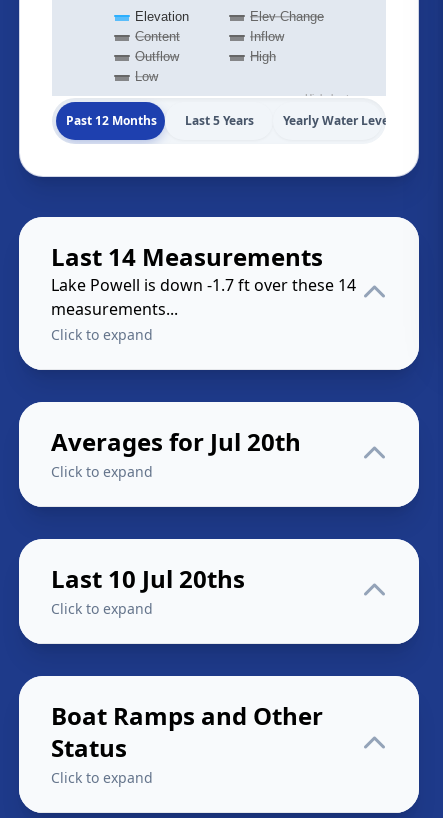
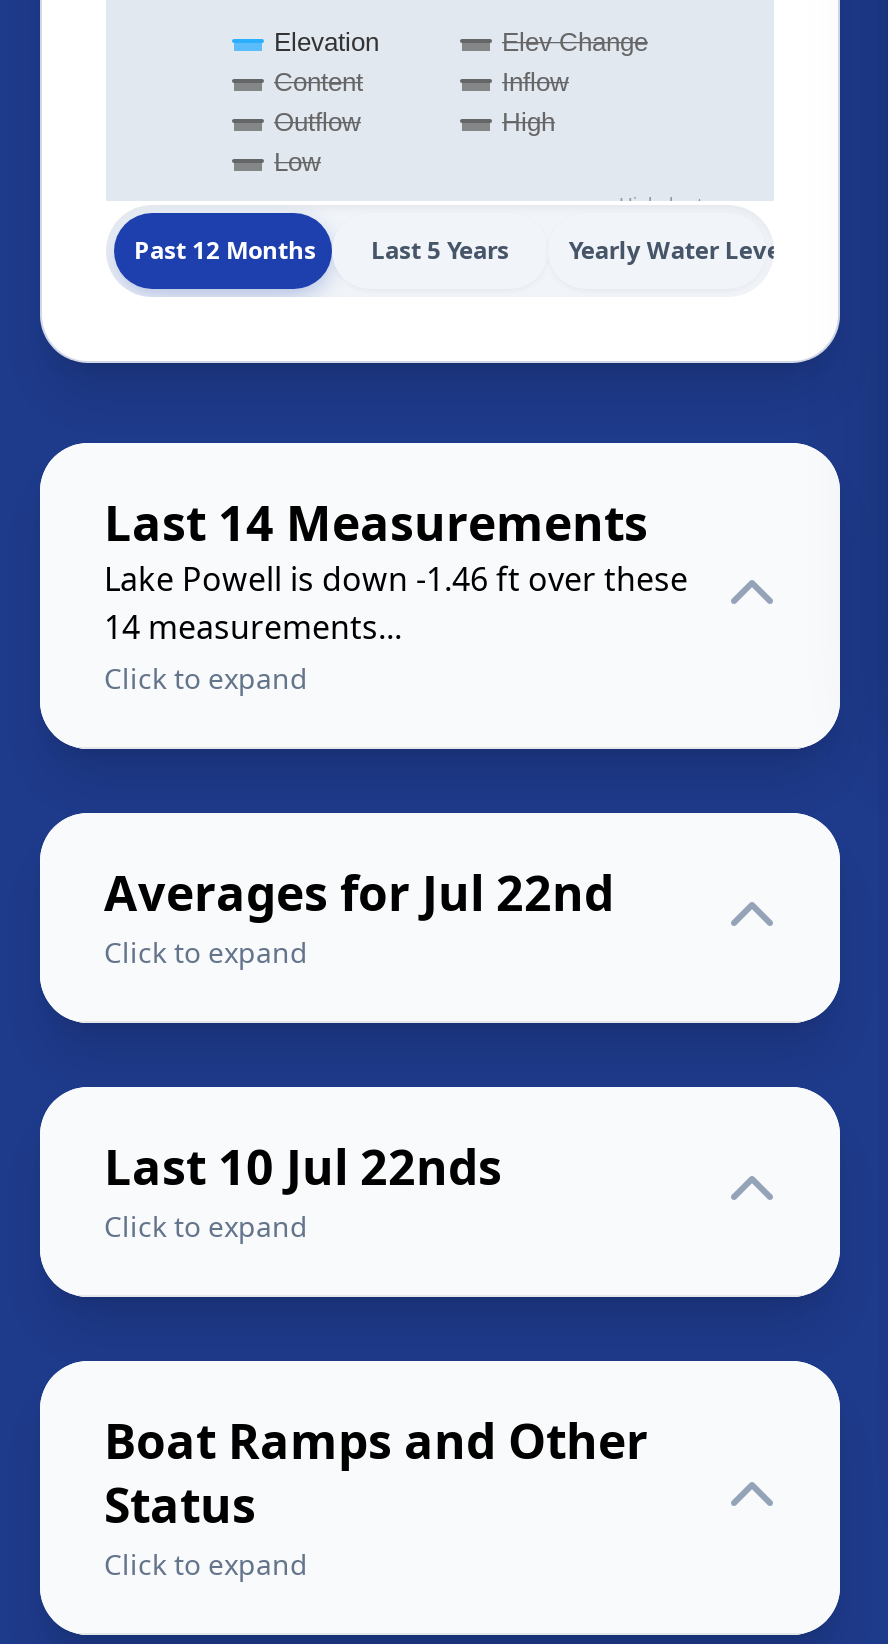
[51,274,356,320] Lake Powell is down -1.7 ft over these 14 | measurements... -> [104,557,688,649] Lake Powell is down -1.46 ft over these | 14 measurements...
[51,425,301,458] Averages for Jul 20th -> [104,859,614,925] Averages for Jul 22nd
[51,562,245,595] Last 10 Jul 20ths -> [104,1133,502,1199] Last 10 Jul 22nds

